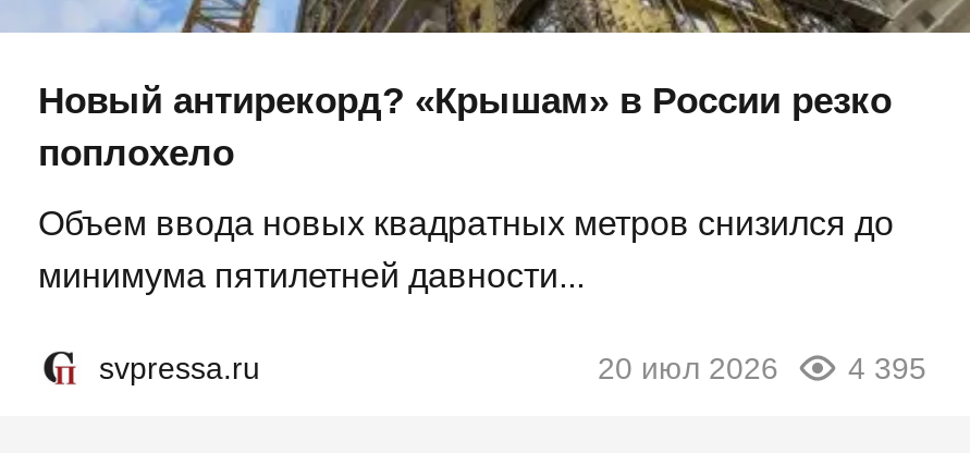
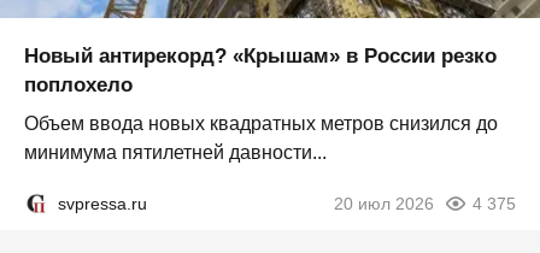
[598,351,926,385] 20 июл 2026 4 395 -> [334,194,516,213] 20 июл 2026 4 375

